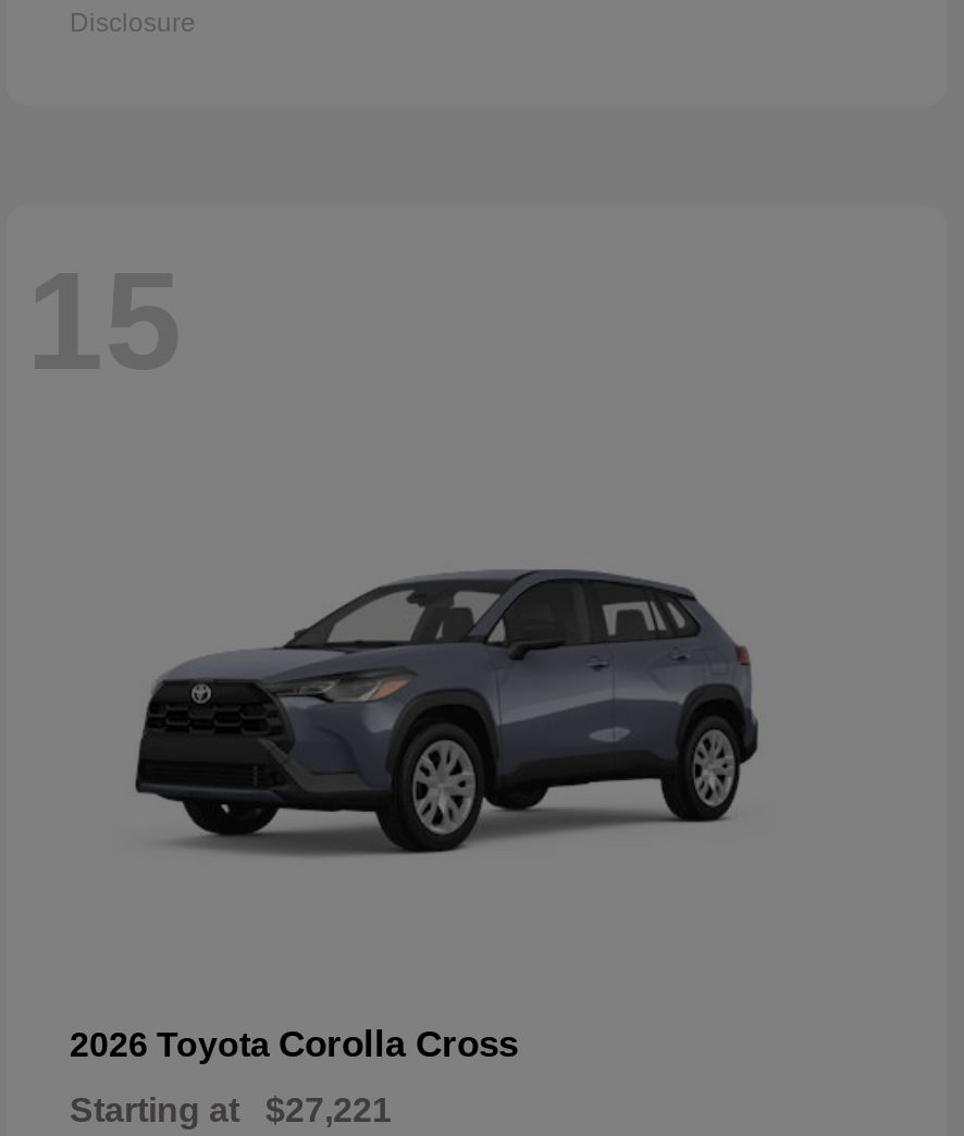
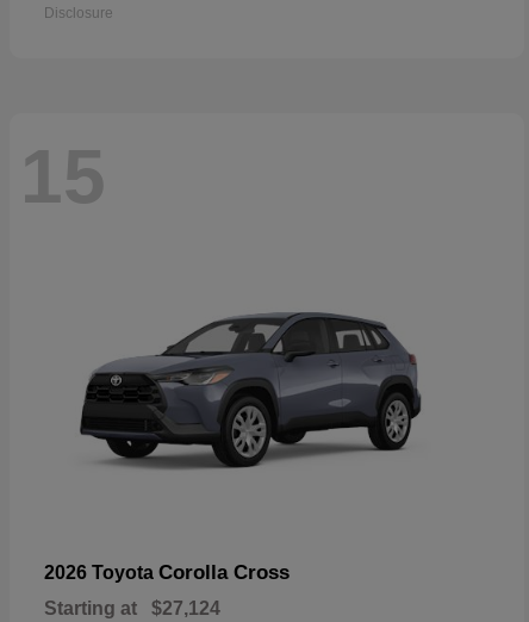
[70,1092,392,1129] Starting at $27,221 -> [44,598,220,618] Starting at $27,124

